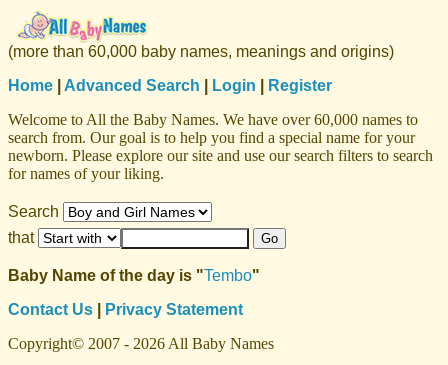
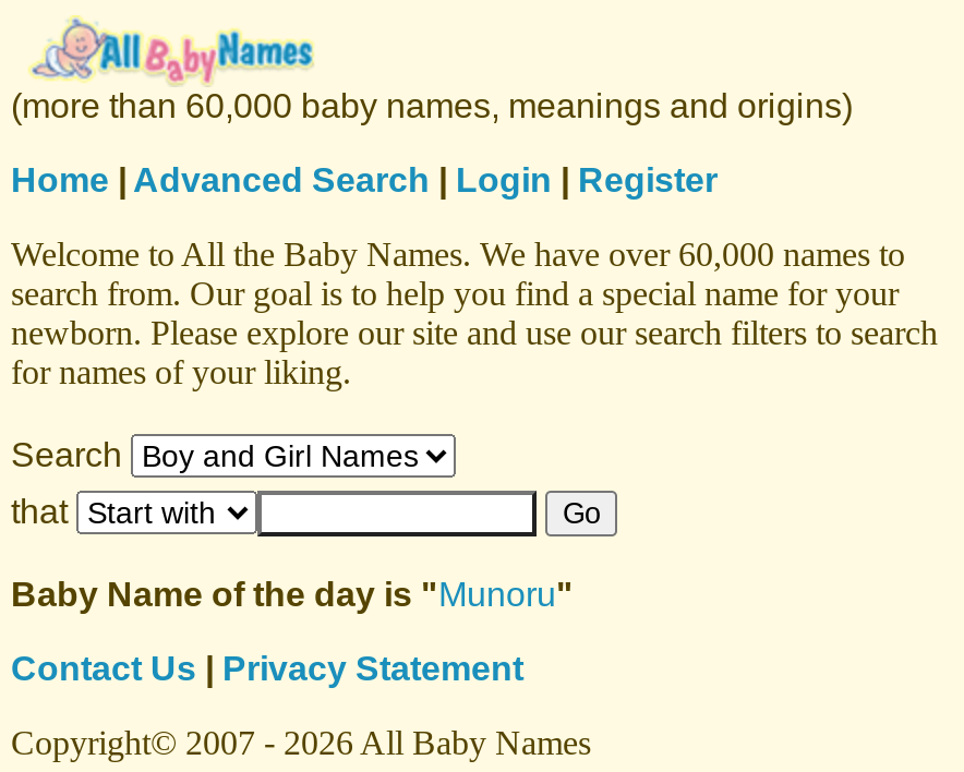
[8,267,260,284] Baby Name of the day is " Tembo" -> [11,576,574,613] Baby Name of the day is " Munoru"

